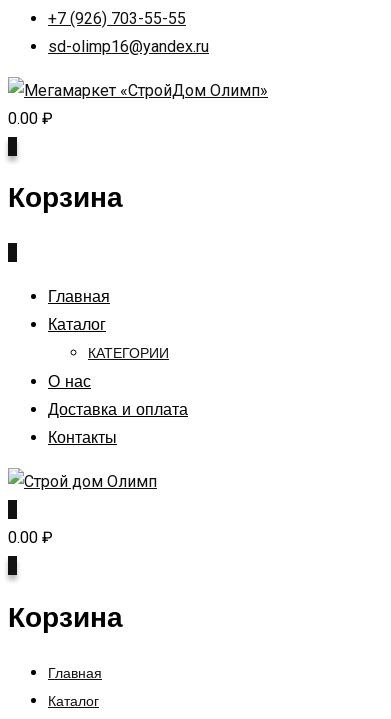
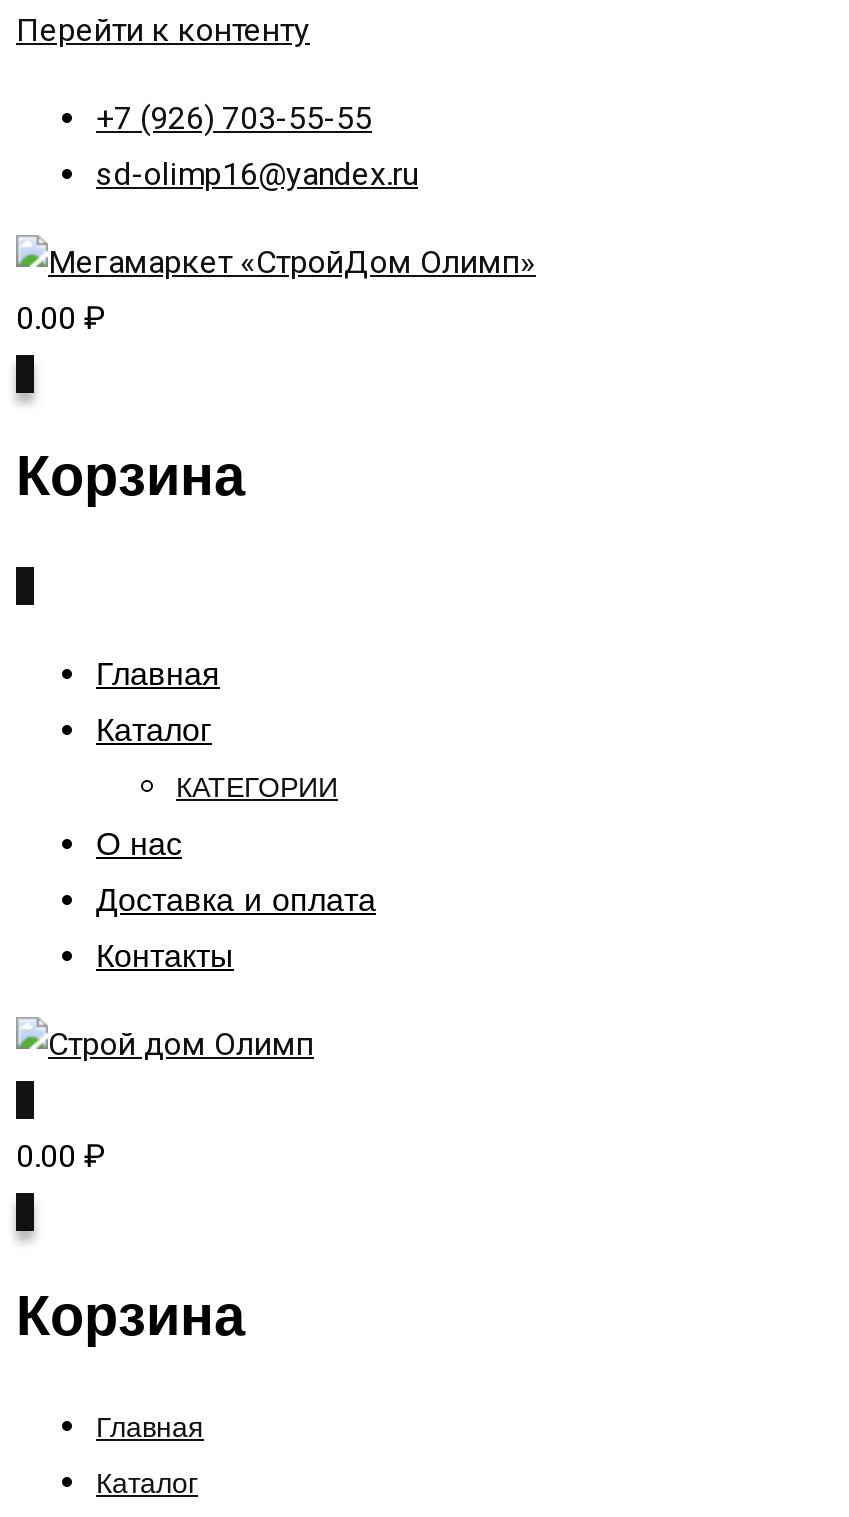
none -> [16,11,310,49] Перейти к контенту

